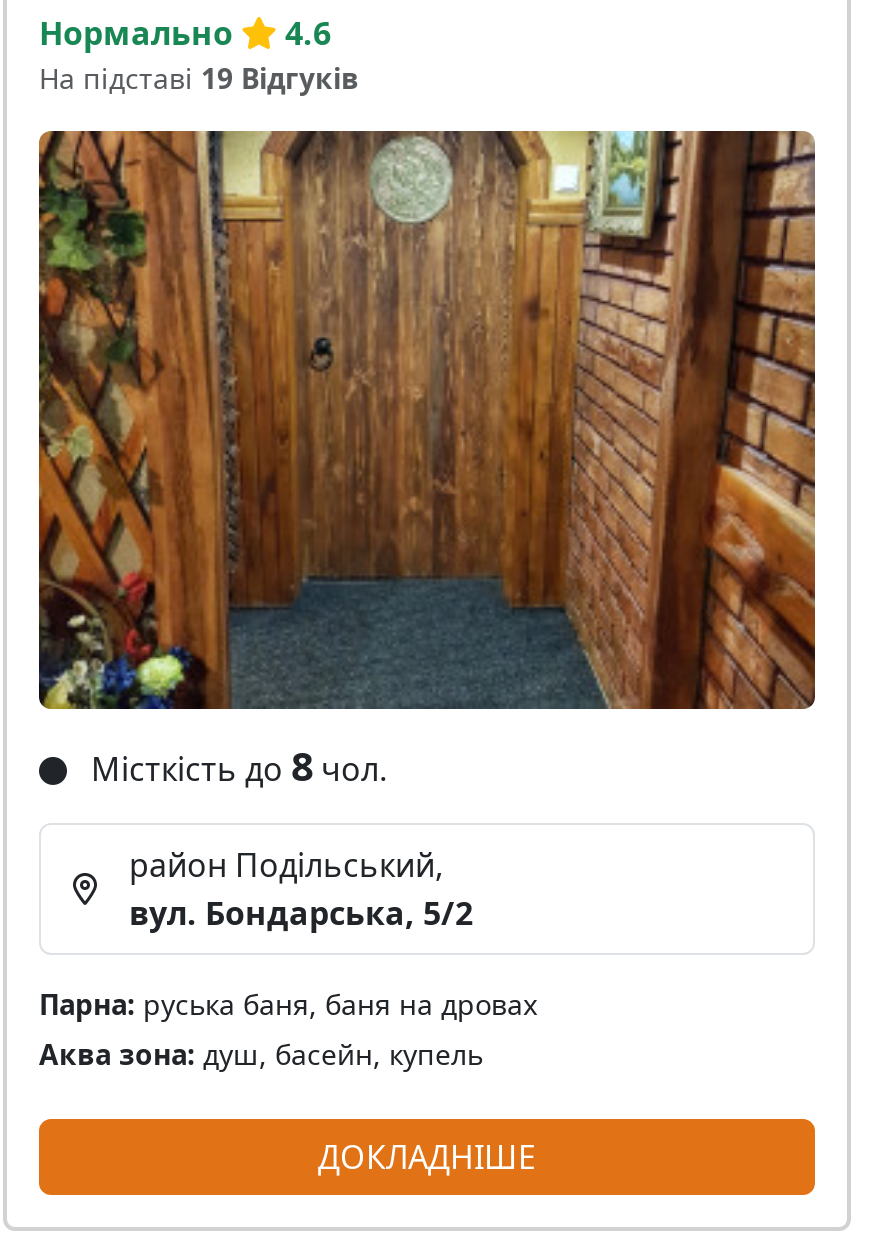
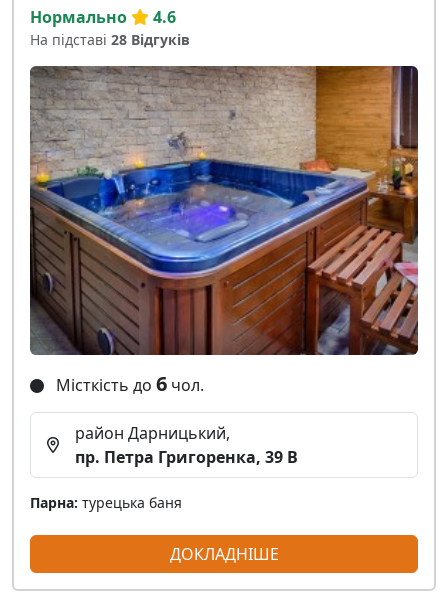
[39,59,359,97] На підставі 19 Відгуків -> [30,30,190,49] На підставі 28 Відгуків
[37,129,817,793] [image] | Місткість до 8 чол. -> [30,65,419,397] [image] | Місткість до 6 чол.
[129,843,473,935] район Подільський, | вул. Бондарська, 5/2 -> [75,422,298,468] район Дарницький, | пр. Петра Григоренка, 39 В
[39,985,537,1073] Парна: руська баня, баня на дровах | Аква зона: душ, басейн, купель -> [30,493,182,512] Парна: турецька баня

